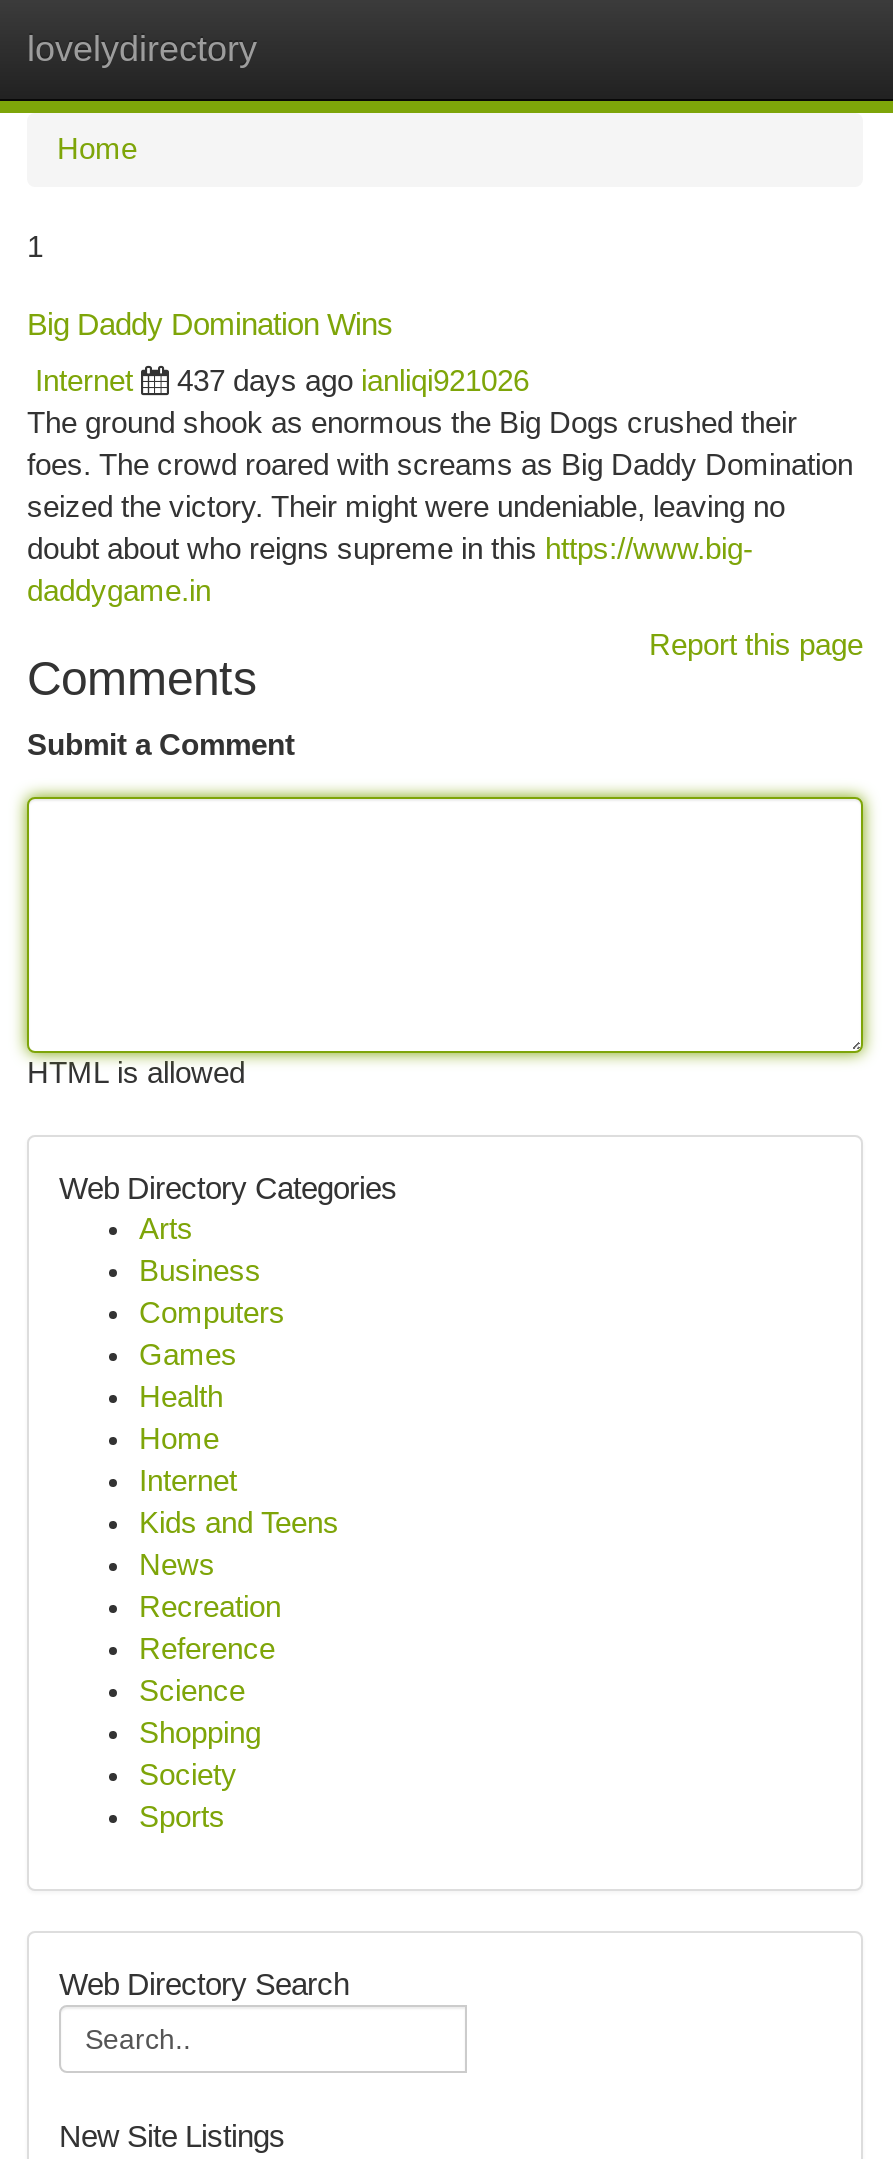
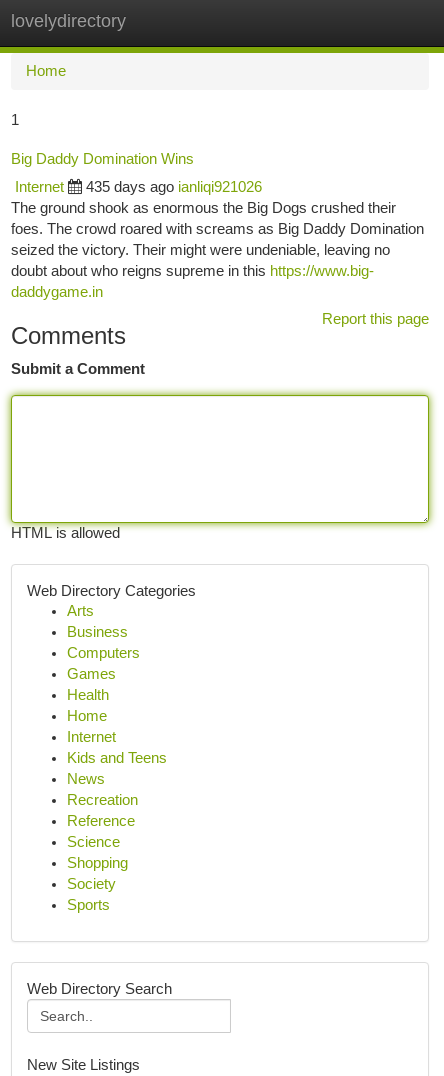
[177,365,529,397] 437 days ago ianliqi921026 -> [86,179,262,195] 435 days ago ianliqi921026

